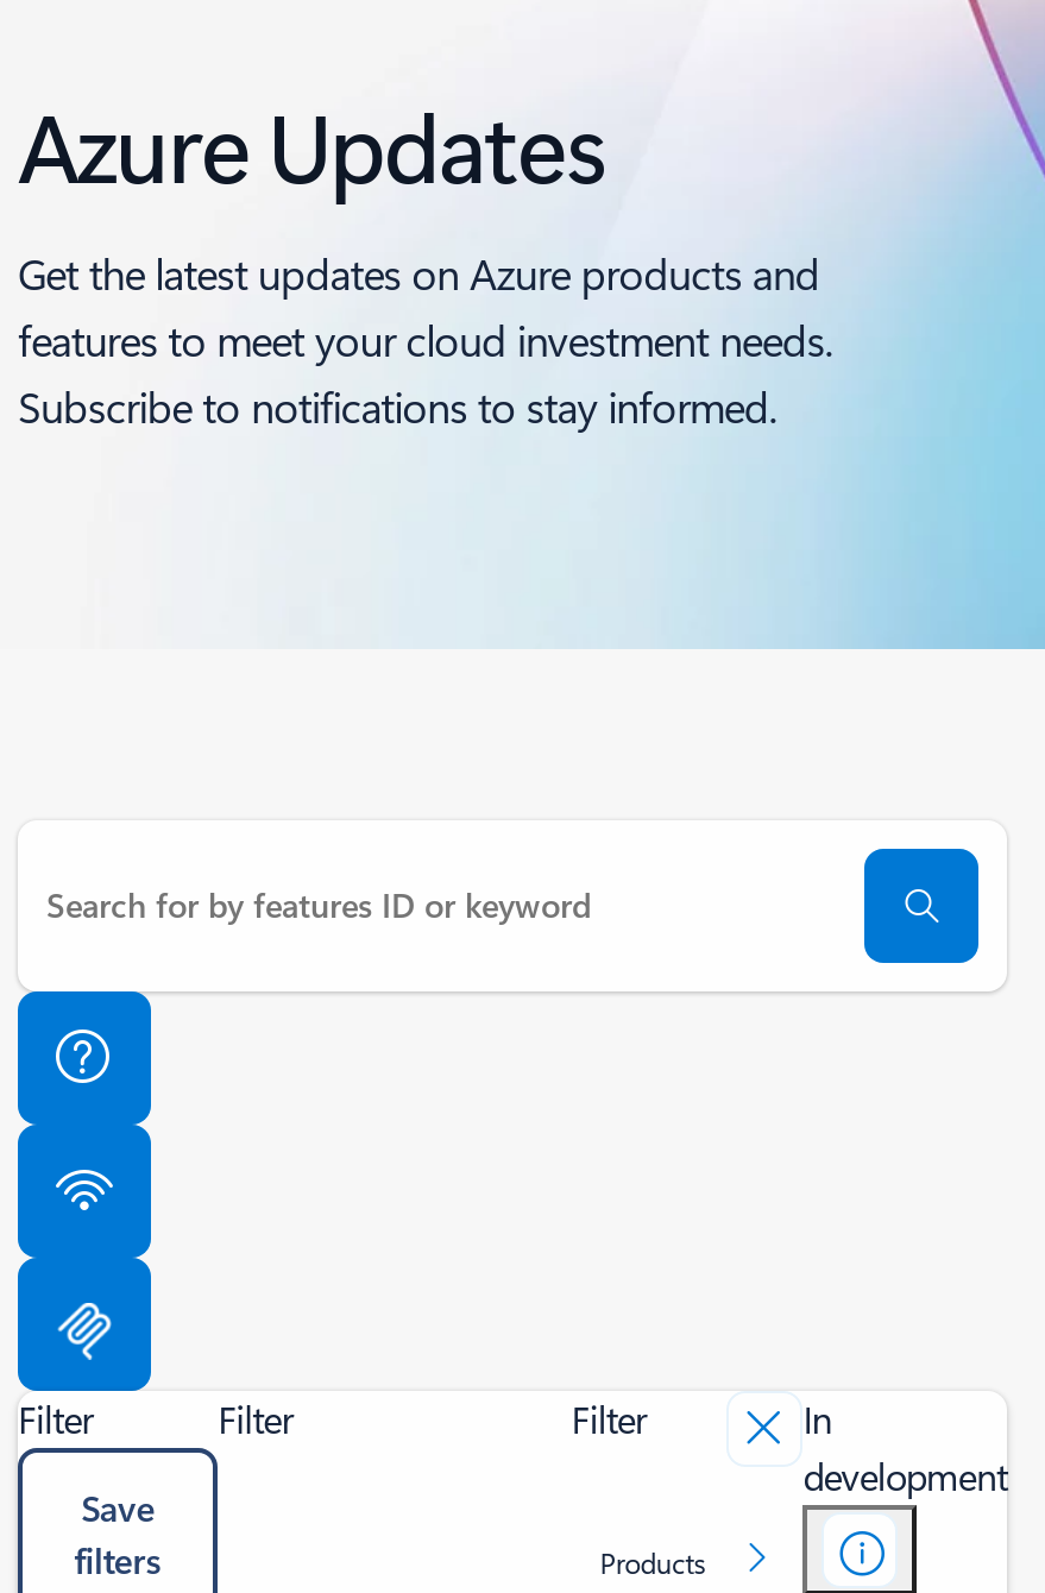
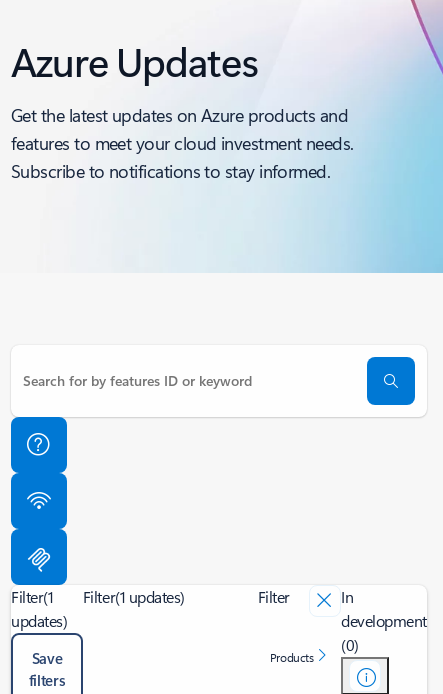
[18,1393,94,1443] Filter -> [11,586,67,631] Filter(1 | updates)
[218,1393,294,1443] Filter -> [83,586,185,607] Filter(1 updates)
none -> [341,634,359,655] (0)

